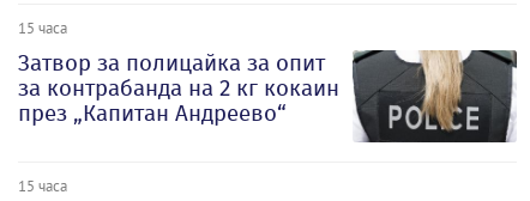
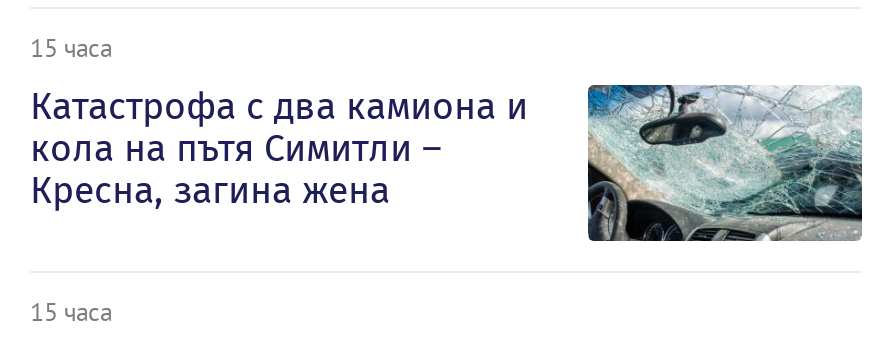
[18,49,517,144] [image] | Затвор за полицайка за опит | за контрабанда на 2 кг кокаин | през „Капитан Андреево“ -> [30,82,864,242] [image] | Катастрофа с два камиона и | кола на пътя Симитли – | Кресна, загина жена

